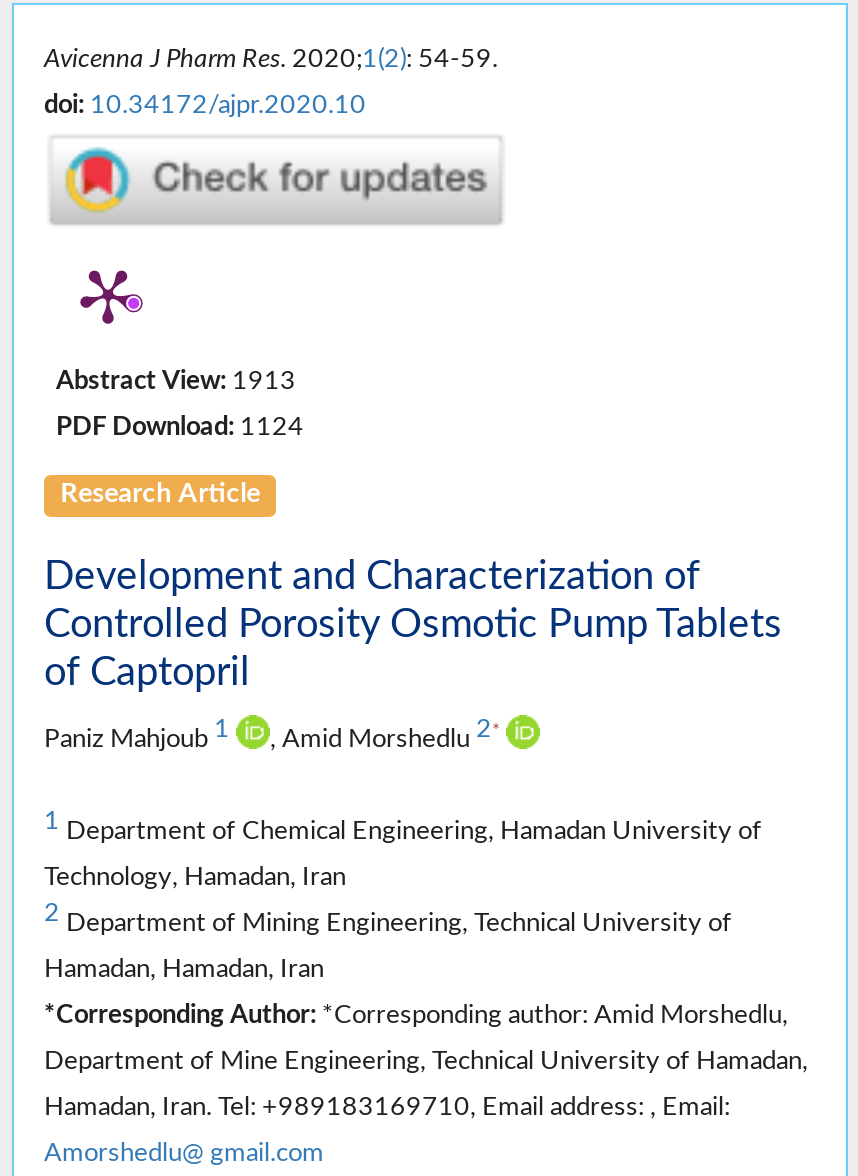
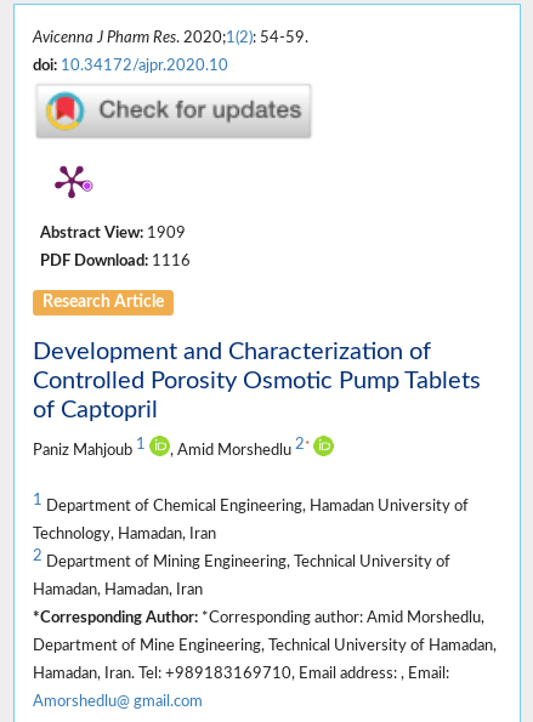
[56,369,296,393] Abstract View: 1913 -> [40,226,186,240] Abstract View: 1909
[56,415,304,439] PDF Download: 1124 -> [40,254,191,268] PDF Download: 1116

